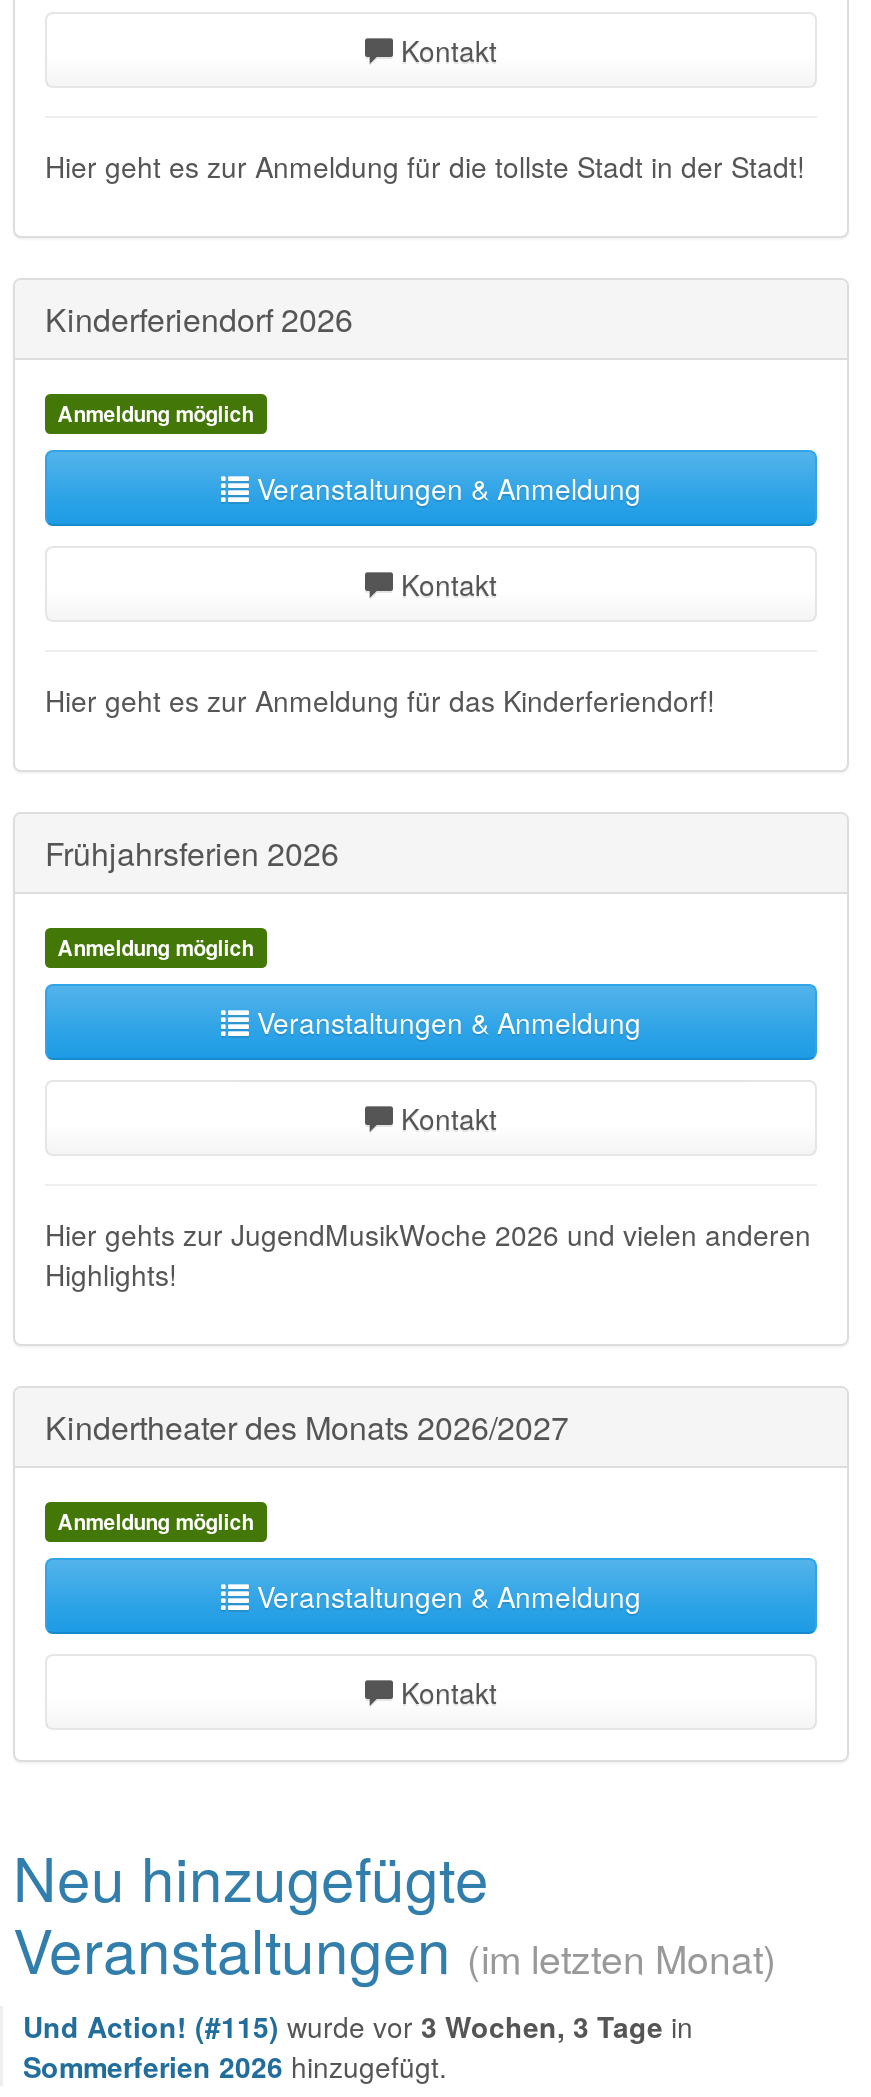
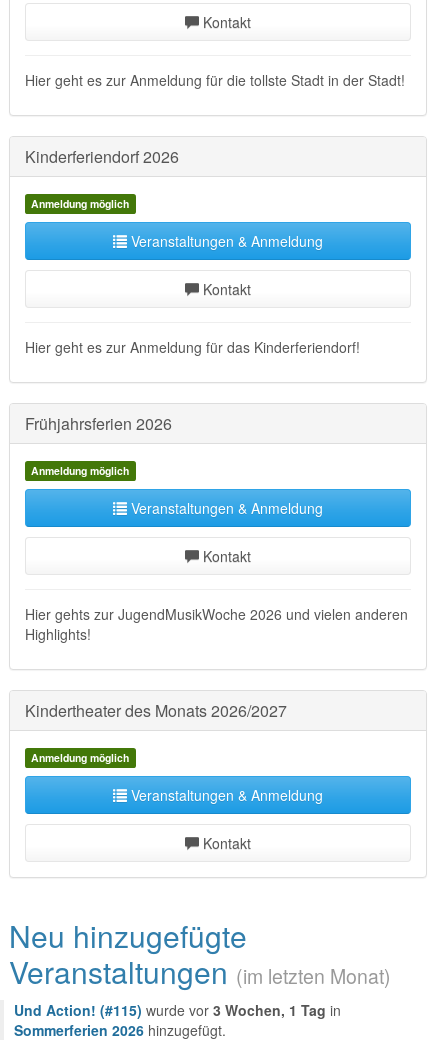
[23,2006,693,2046] Und Action! (#115) wurde vor 3 Wochen, 3 Tage in -> [14,1000,341,1020] Und Action! (#115) wurde vor 3 Wochen, 1 Tag in

